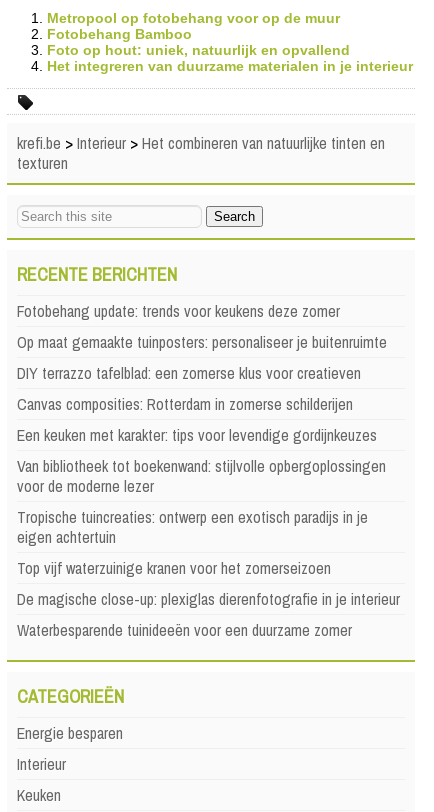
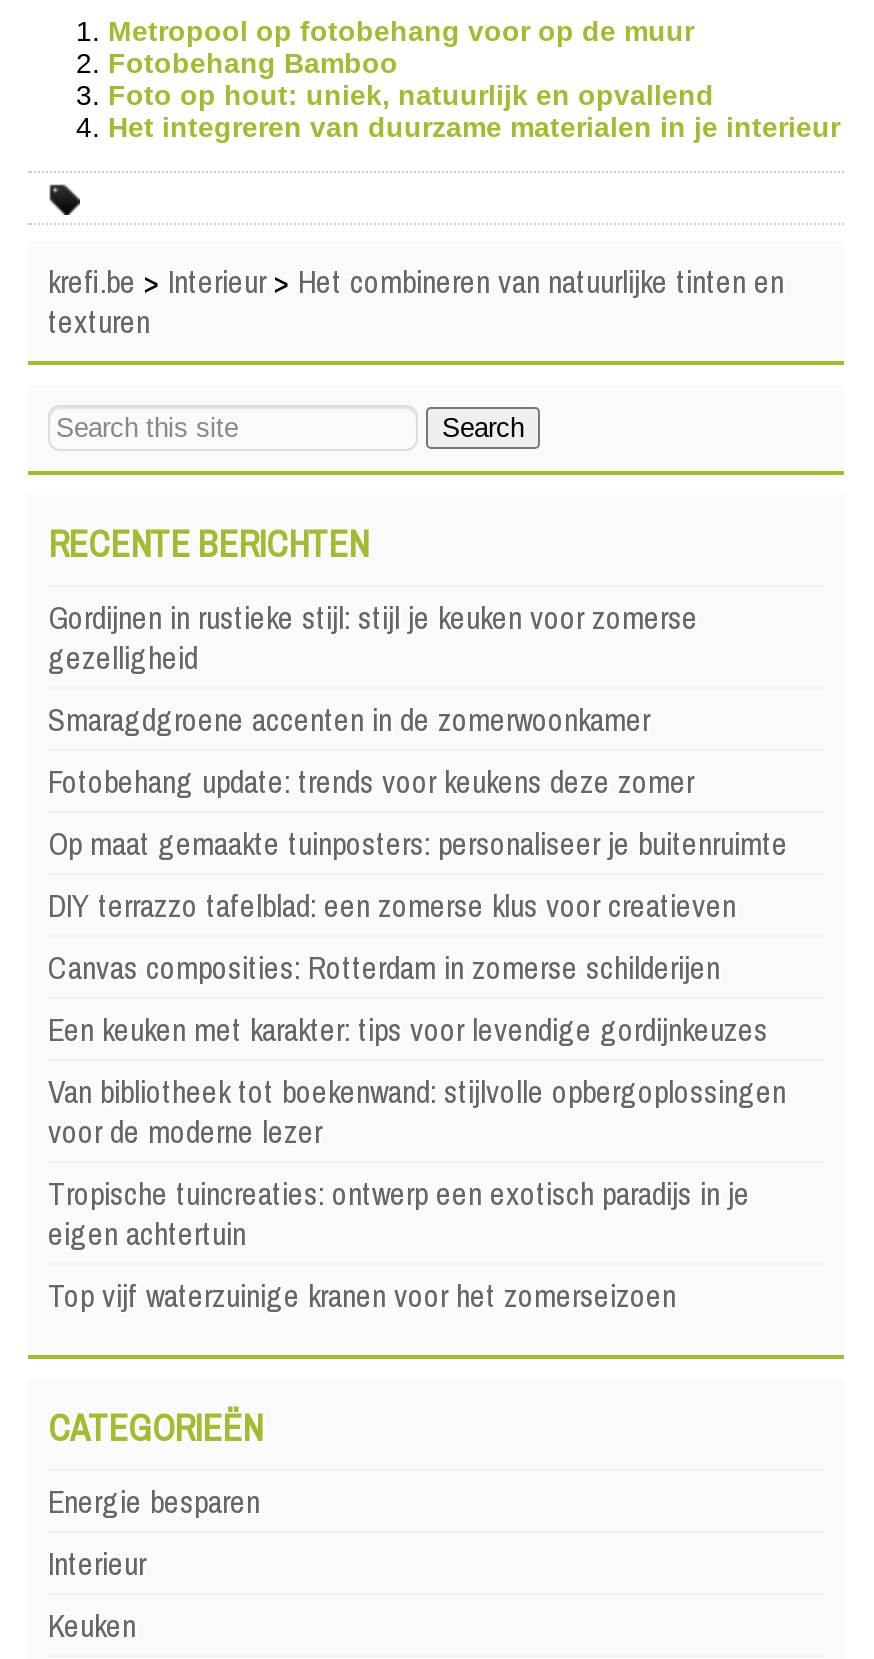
none -> [48,595,698,741] Gordijnen in rustieke stijl: stijl je keuken voor zomerse | gezelligheid | Smaragdgroene accenten in de zomerwoonkamer
moved [17,300,387,579] -> [48,759,788,1317]: Fotobehang update: trends voor keukens deze zomer | Op maat gemaakte tuinposters: personaliseer je buitenruimte | DIY terrazzo tafelblad: een zomerse klus voor creatieven | ... | eigen achtertuin | Top vijf waterzuinige kranen voor het zomerseizoen
[17,588,400,641] De magische close-up: plexiglas dierenfotografie in je interieur | Waterbesparende tuinideeën voor een duurzame zomer -> none

